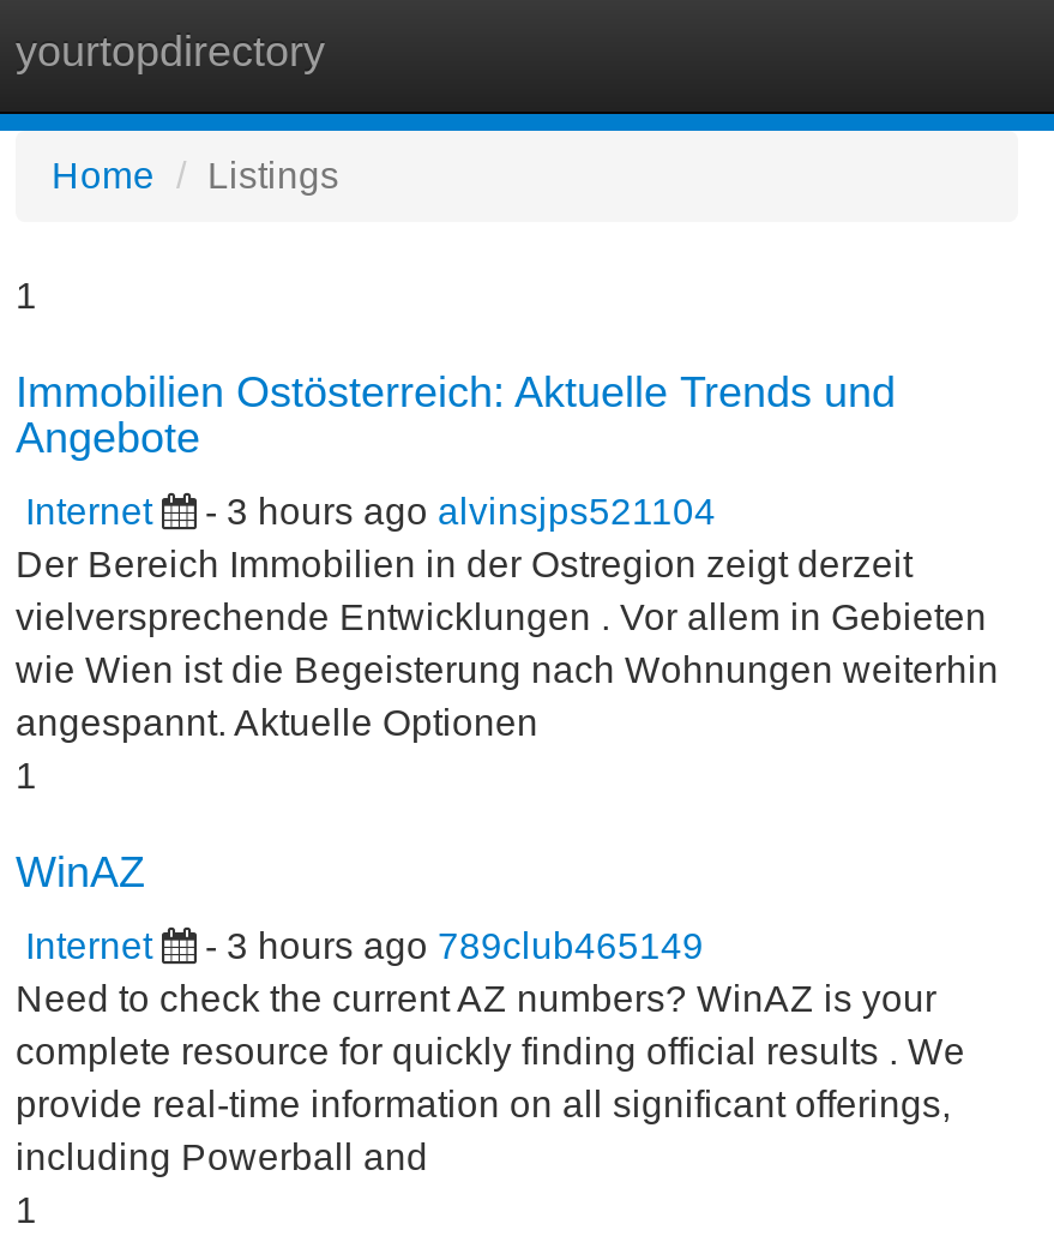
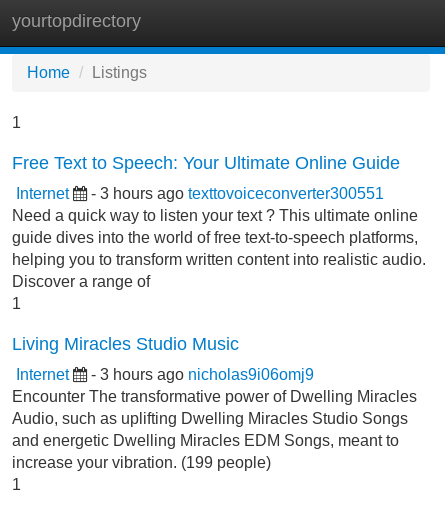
[16,368,896,462] Immobilien Ostösterreich: Aktuelle Trends und | Angebote -> [12,153,400,173] Free Text to Speech: Your Ultimate Online Guide
[16,491,999,743] - 3 hours ago alvinsjps521104 | Der Bereich Immobilien in der Ostregion zeigt derzeit | vielversprechende Entwicklungen . Vor allem in Gebieten | wie Wien ist die Begeisterung nach Wohnungen weiterhin | angespannt. Aktuelle Optionen -> [12,185,426,290] - 3 hours ago texttovoiceconverter300551 | Need a quick way to listen your text ? This ultimate online | guide dives into the world of free text-to-speech platforms, | helping you to transform written content into realistic audio. | Discover a range of
[16,848,145,896] WinAZ -> [12,334,239,354] Living Miracles Studio Music
[16,925,965,1177] - 3 hours ago 789club465149 | Need to check the current AZ numbers? WinAZ is your | complete resource for quickly finding official results . We | provide real-time information on all significant offerings, | including Powerball and -> [12,366,417,471] - 3 hours ago nicholas9i06omj9 | Encounter The transformative power of Dwelling Miracles | Audio, such as uplifting Dwelling Miracles Studio Songs | and energetic Dwelling Miracles EDM Songs, meant to | increase your vibration. (199 people)

